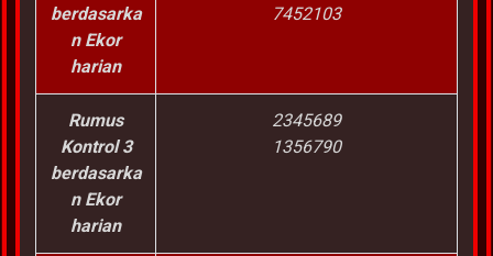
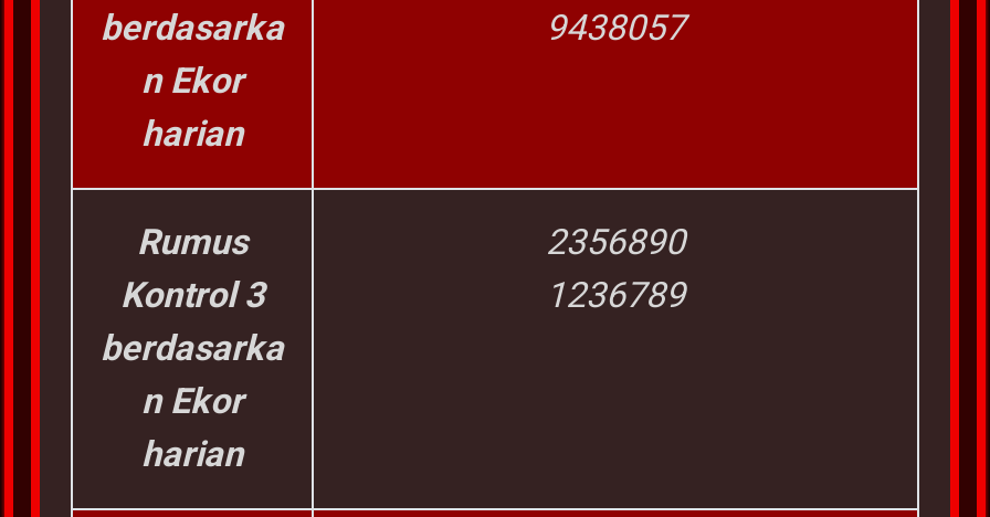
[272,3,341,24] 7452103 -> [546,7,685,49] 9438057
[272,110,341,131] 2345689 -> [546,221,685,263] 2356890
[272,136,341,157] 1356790 -> [546,274,685,316] 1236789

